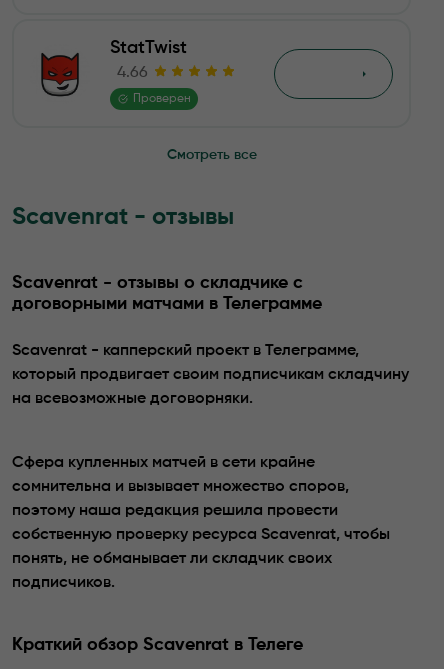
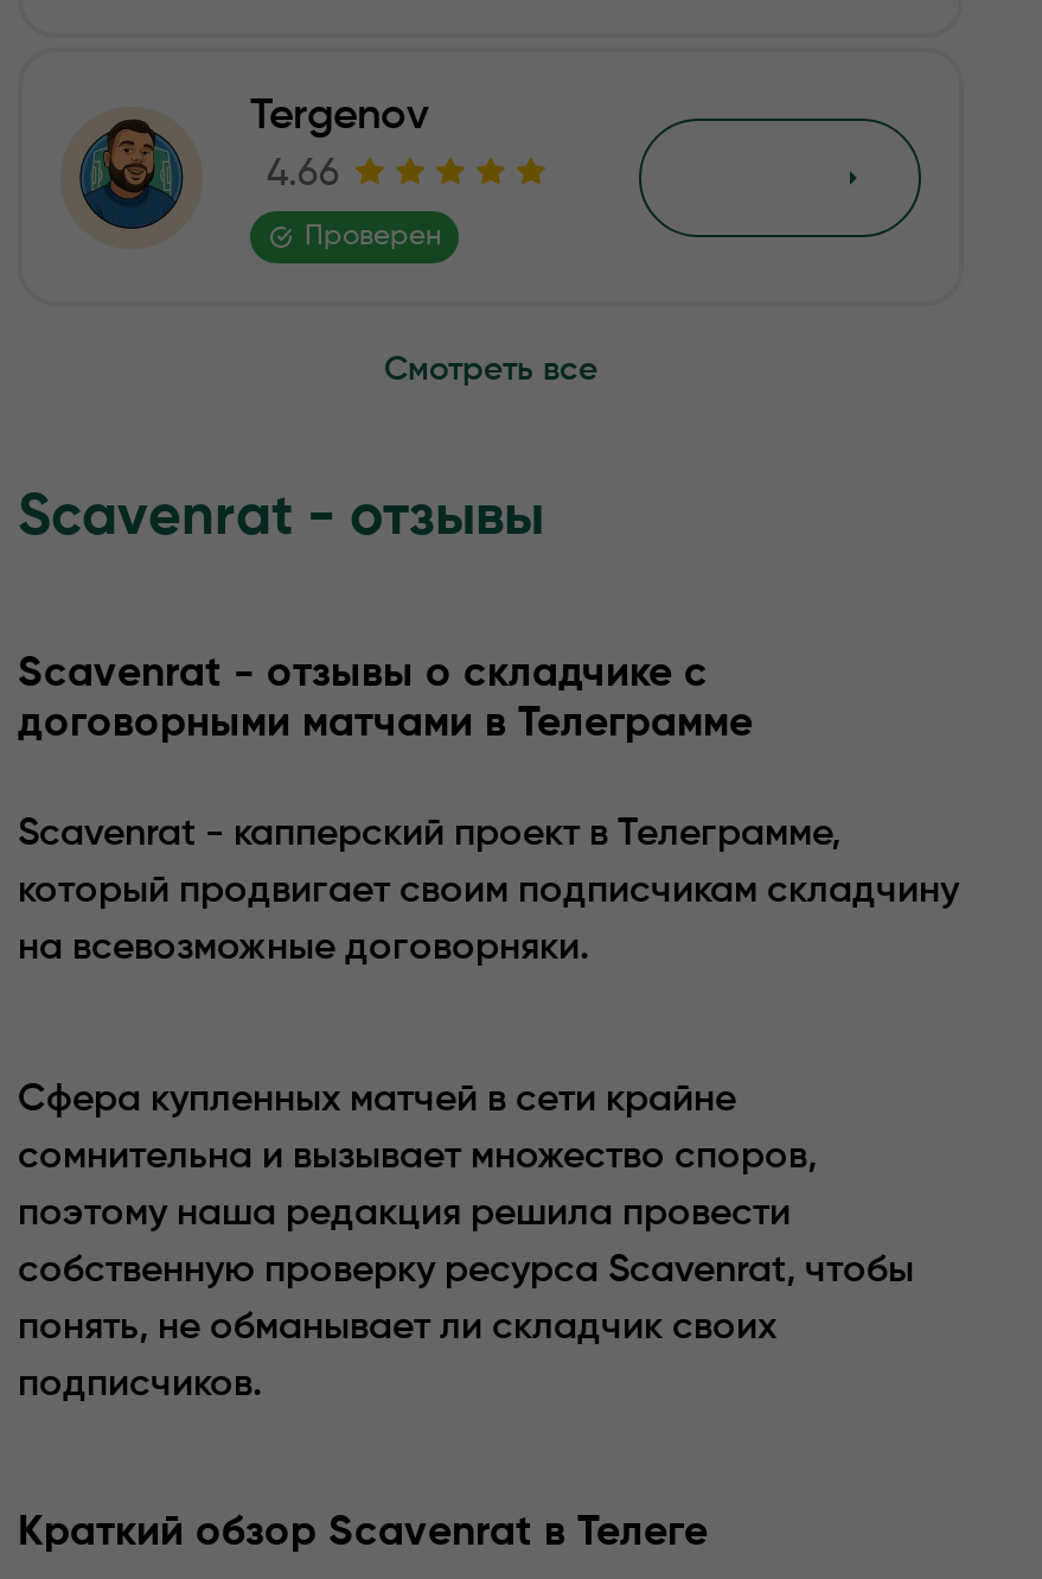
[31,39,187,103] [image] | StatTwist -> [60,96,428,249] [image] | Tergenov

